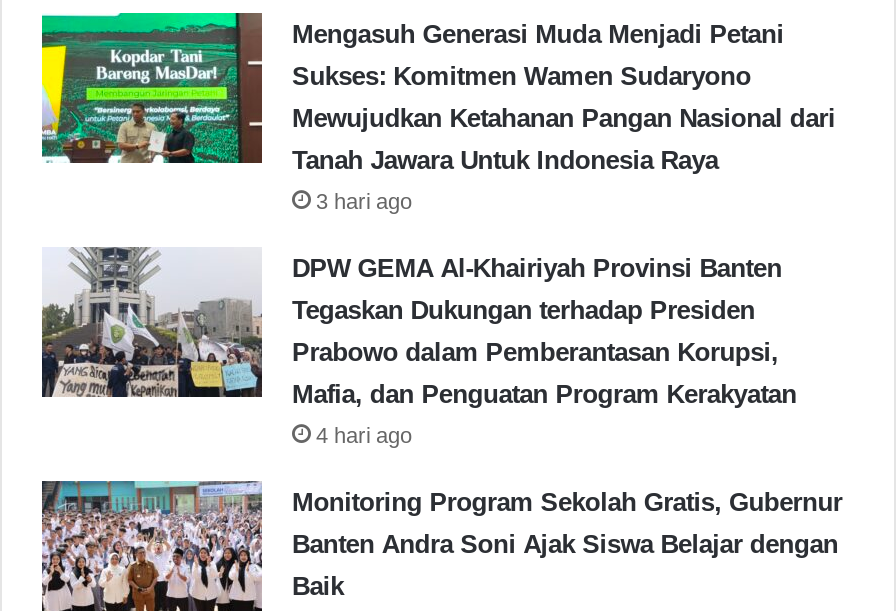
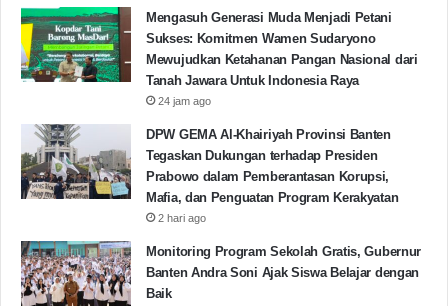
[316,189,412,213] 3 hari ago -> [158,95,211,107] 24 jam ago
[316,423,412,447] 4 hari ago -> [158,212,206,224] 2 hari ago

